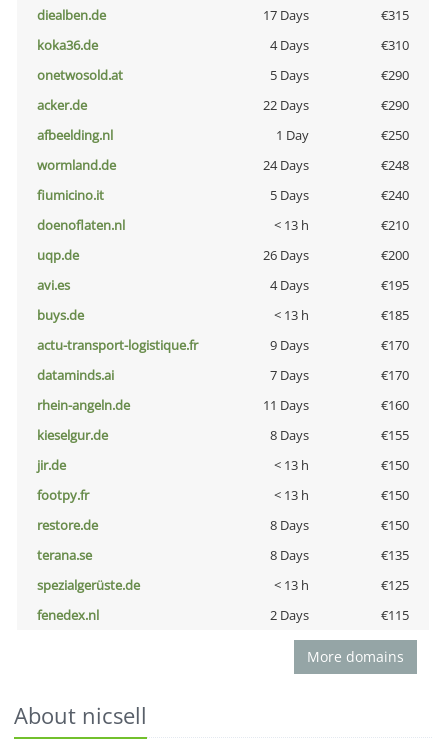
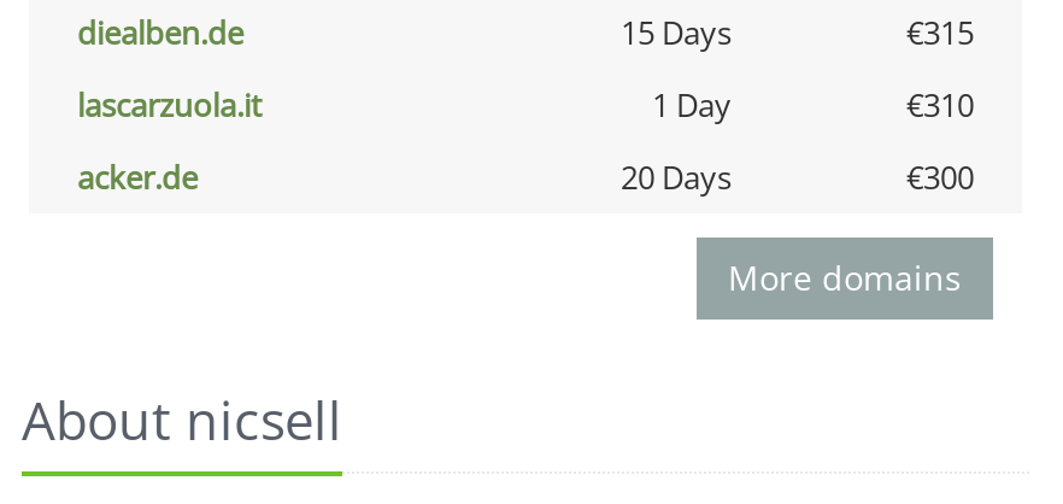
[262,6,308,24] 17 Days -> [621,11,732,55] 15 Days
[37,36,308,54] koka36.de | 4 Days -> [77,84,732,127] lascarzuola.it | 1 Day
[37,66,409,84] onetwosold.at | 5 Days | €290 -> none
[37,96,409,624] 22 Days | €290 | afbeelding.nl | 1 Day | €250 | wormland.de | 24 Days | €248 | fiumicino.it | 5 Days | €240 | doenoflaten.nl | < 13 h | €210 | uqp.de | 26 Days | €200 | avi.es | 4 Days | €195 | buys.de | < 13 h | €185 | actu-transport-logistique.fr | 9 Days | €170 | dataminds.ai | 7 Days | €170 | rhein-angeln.de | 11 Days | €160 | kieselgur.de | 8 Days | €155 | jir.de | < 13 h | €150 | footpy.fr | < 13 h | €150 | restore.de | 8 Days | €150 | terana.se | 8 Days | €135 | spezialgerüste.de | < 13 h | €125 | fenedex.nl | 2 Days | €115 -> [621,156,974,199] 20 Days | €300

